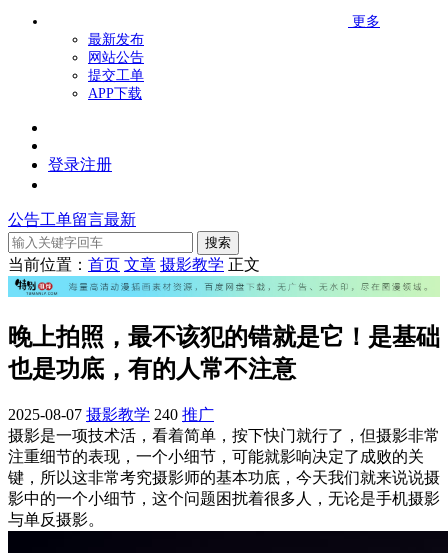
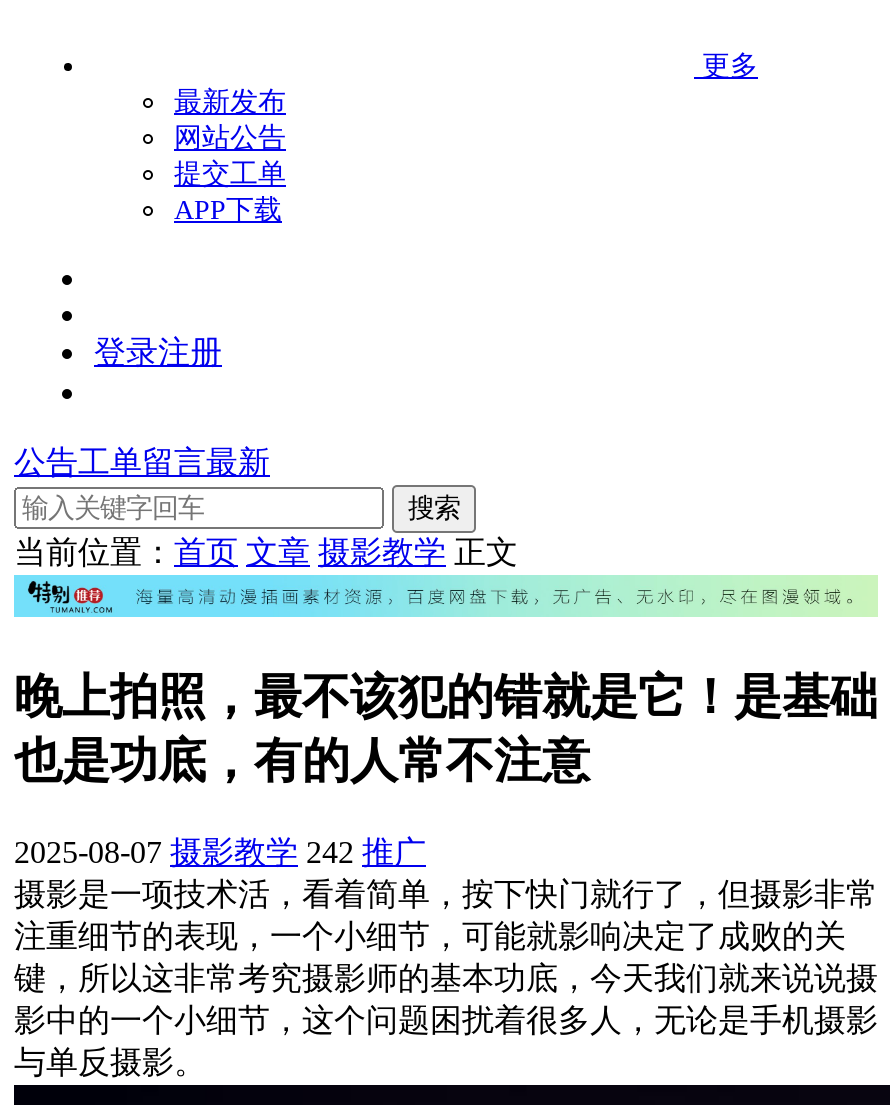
[8,406,214,423] 2025-08-07 摄影教学 240 推广 -> [14,835,426,869] 2025-08-07 摄影教学 242 推广

